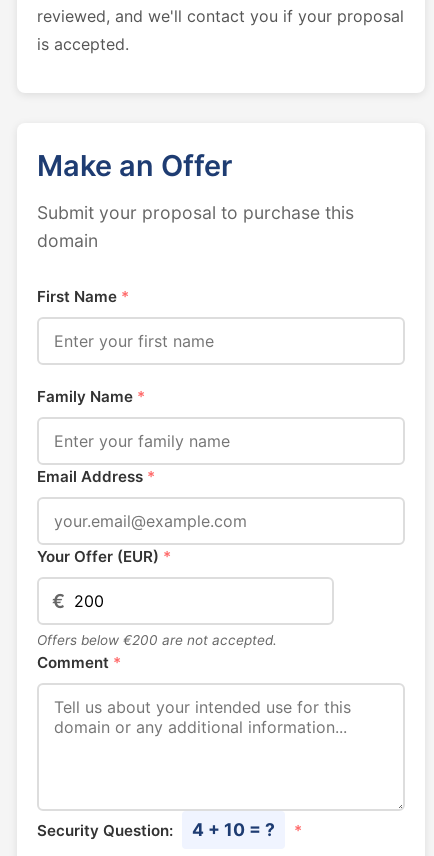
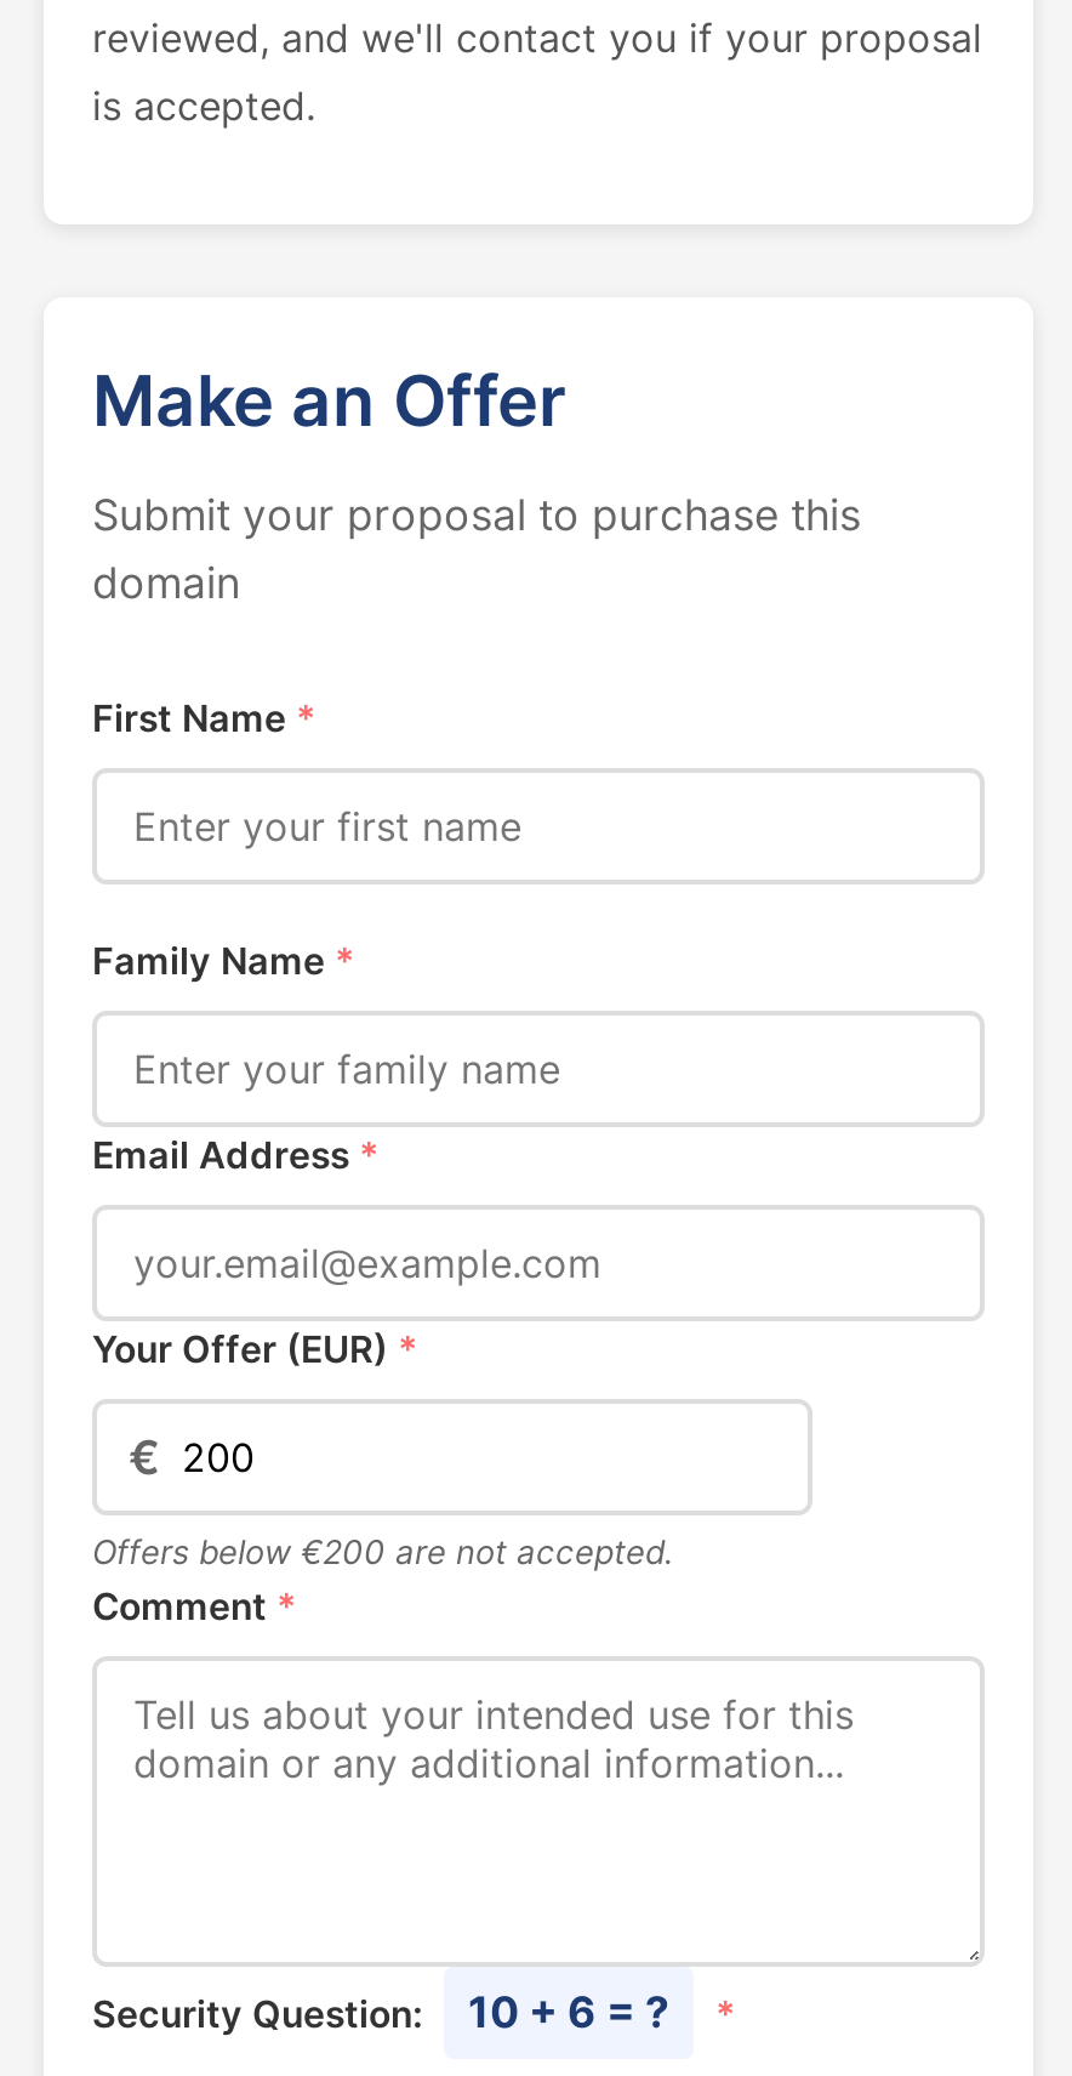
[192,819,275,840] 4 + 10 = ? -> [468,1986,669,2037] 10 + 6 = ?

